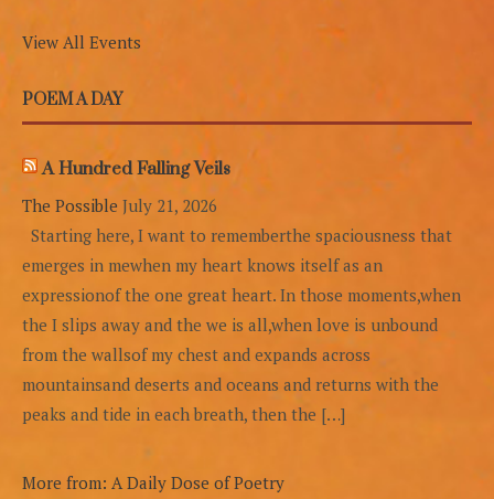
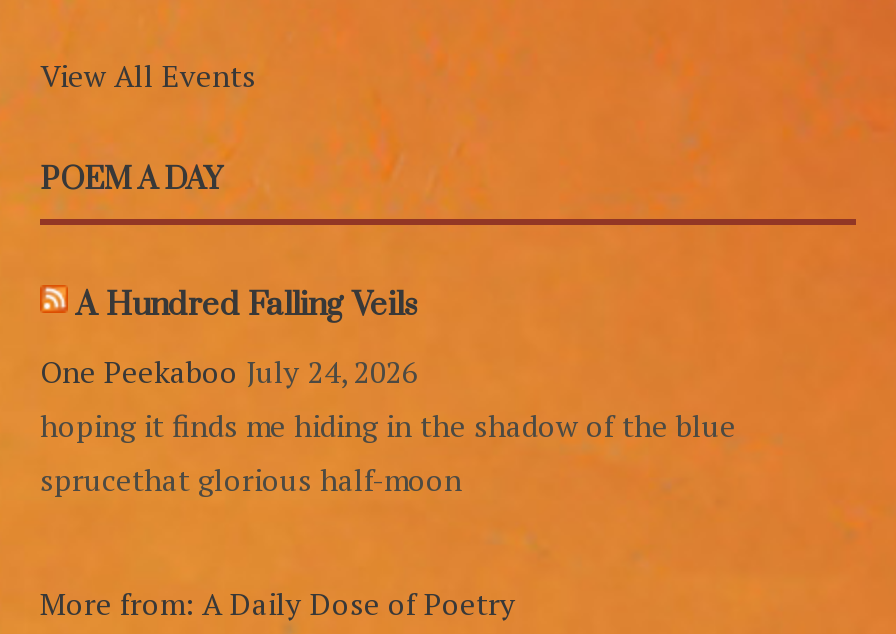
[22,194,461,424] The Possible July 21, 2026 | Starting here, I want to rememberthe spaciousness that | emerges in mewhen my heart knows itself as an | expressionof the one great heart. In those moments,when | the I slips away and the we is all,when love is unbound | from the wallsof my chest and expands across | mountainsand deserts and oceans and returns with the | peaks and tide in each breath, then the […] -> [40,351,736,499] One Peekaboo July 24, 2026 | hoping it finds me hiding in the shadow of the blue | sprucethat glorious half-moon

